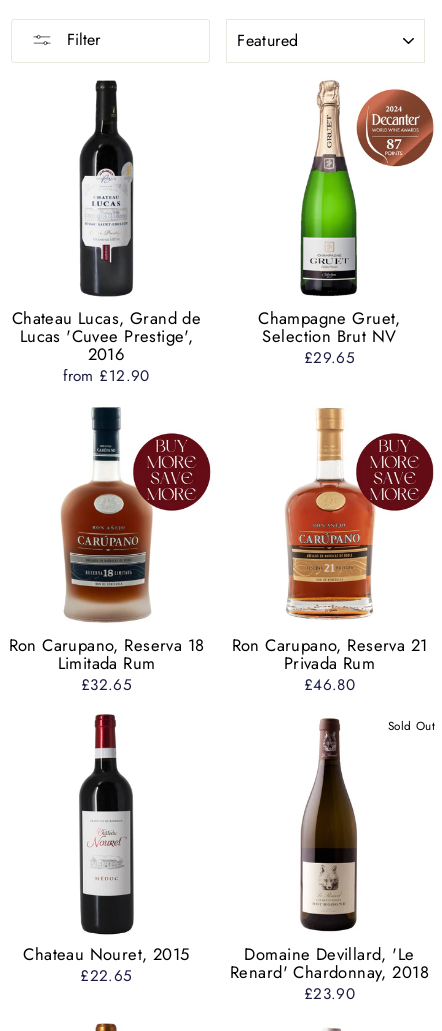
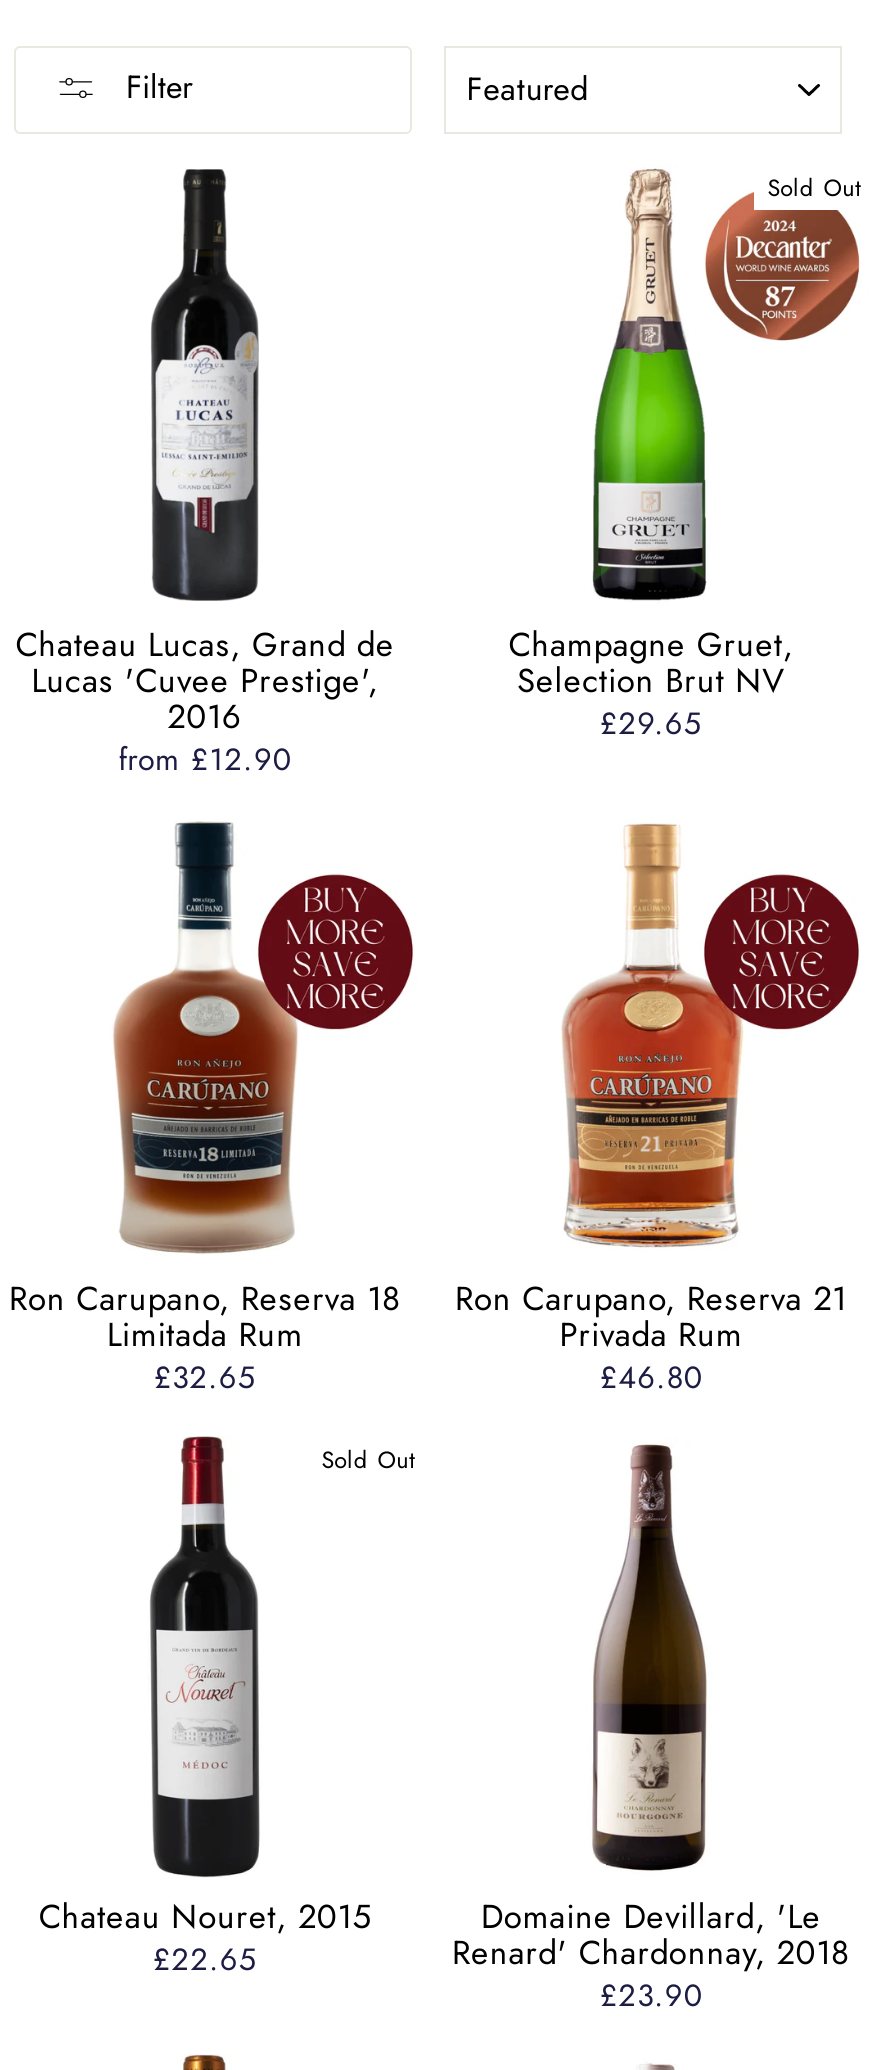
none -> [767,169,862,203] Sold Out
none -> [321,1441,416,1475] Sold Out
[388,716,435,733] Sold Out -> none

